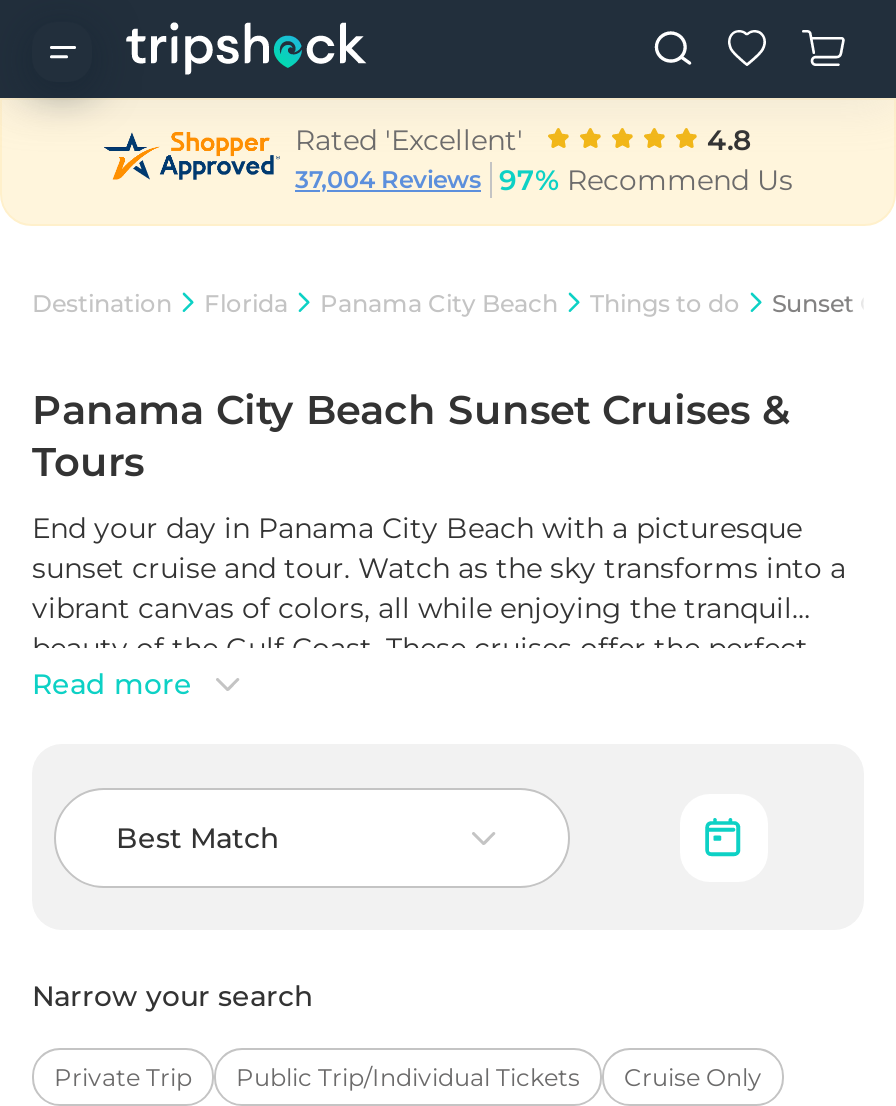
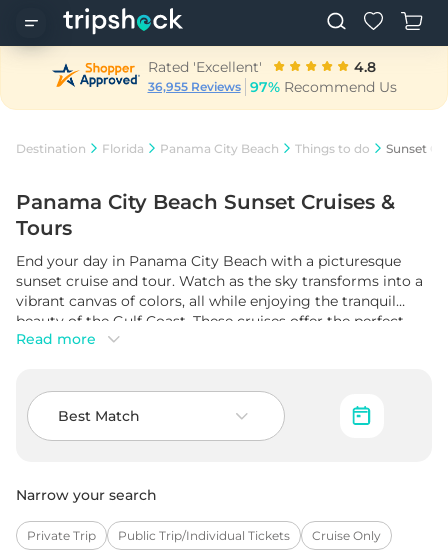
[295,162,793,198] 37,004 Reviews 97% Recommend Us -> [147,78,396,96] 36,955 Reviews 97% Recommend Us

